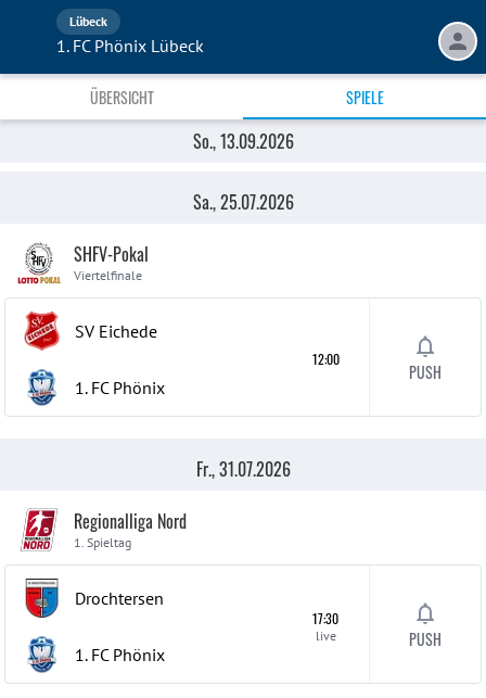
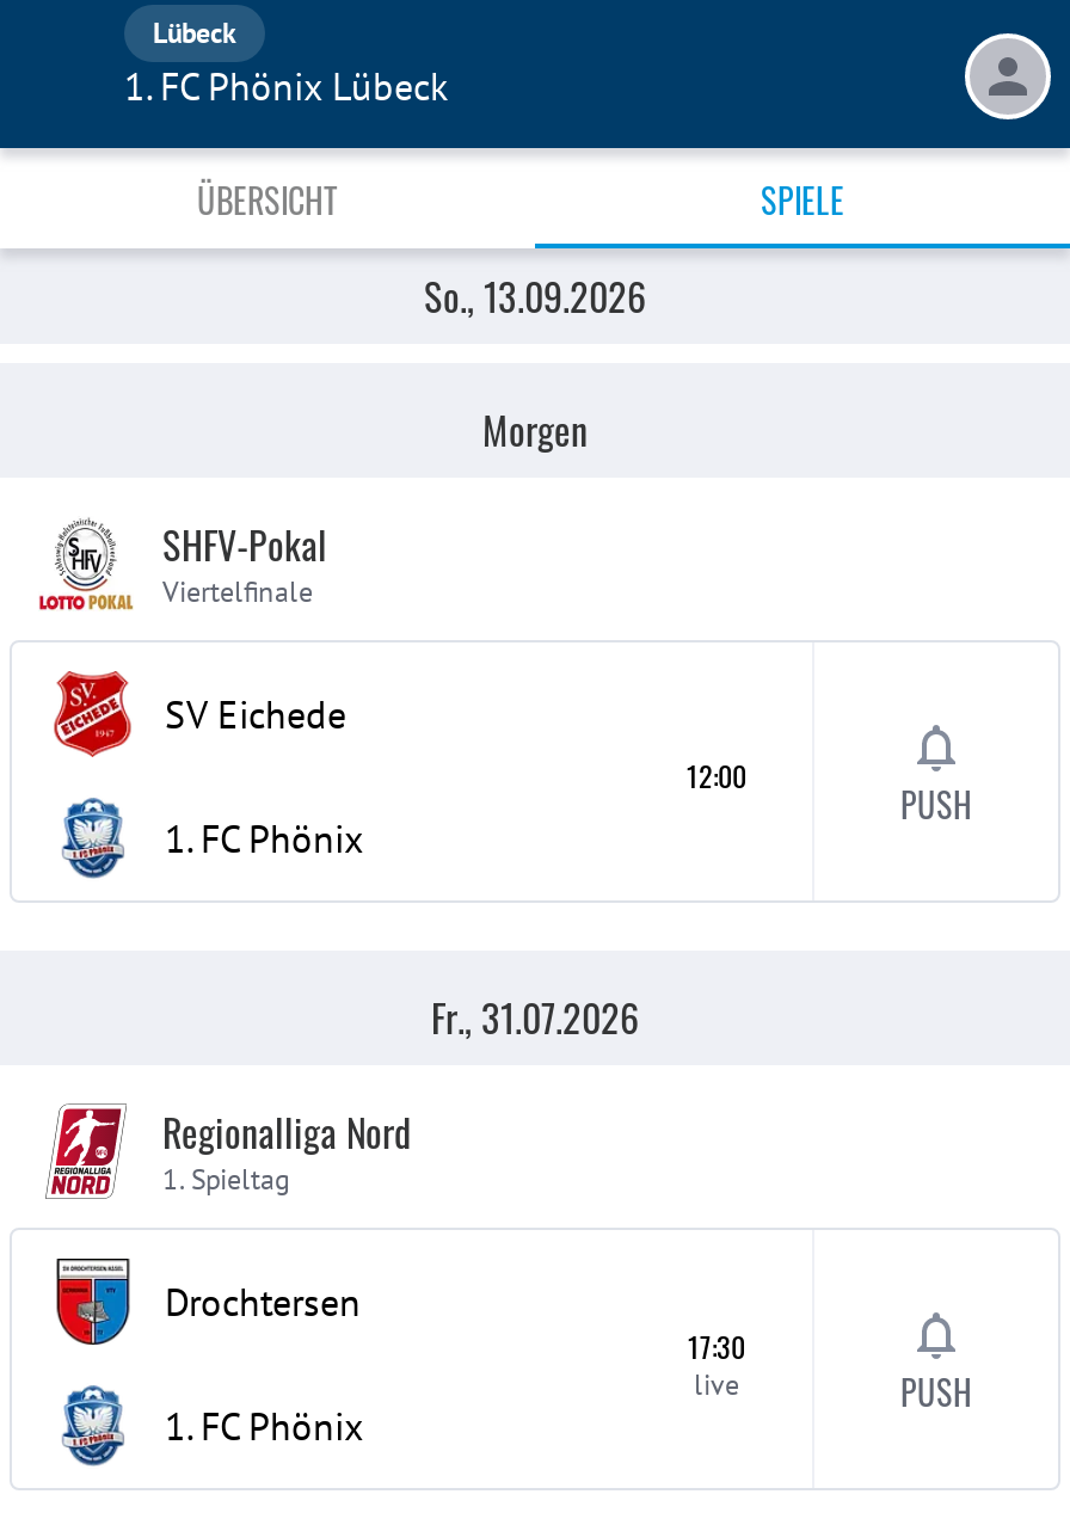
[193,189,293,215] Sa., 25.07.2026 -> [482,401,588,459] Morgen

